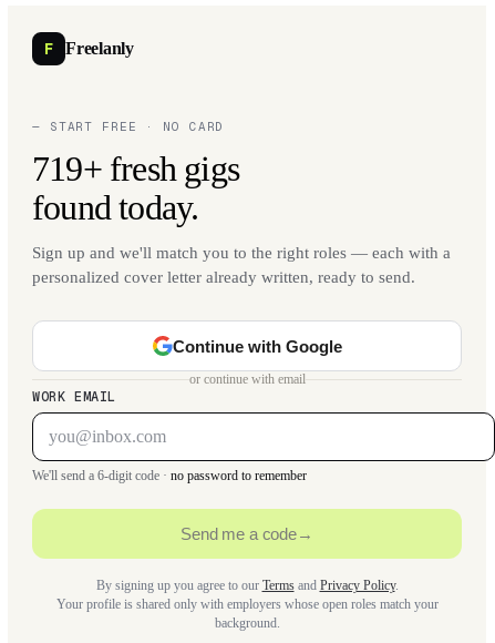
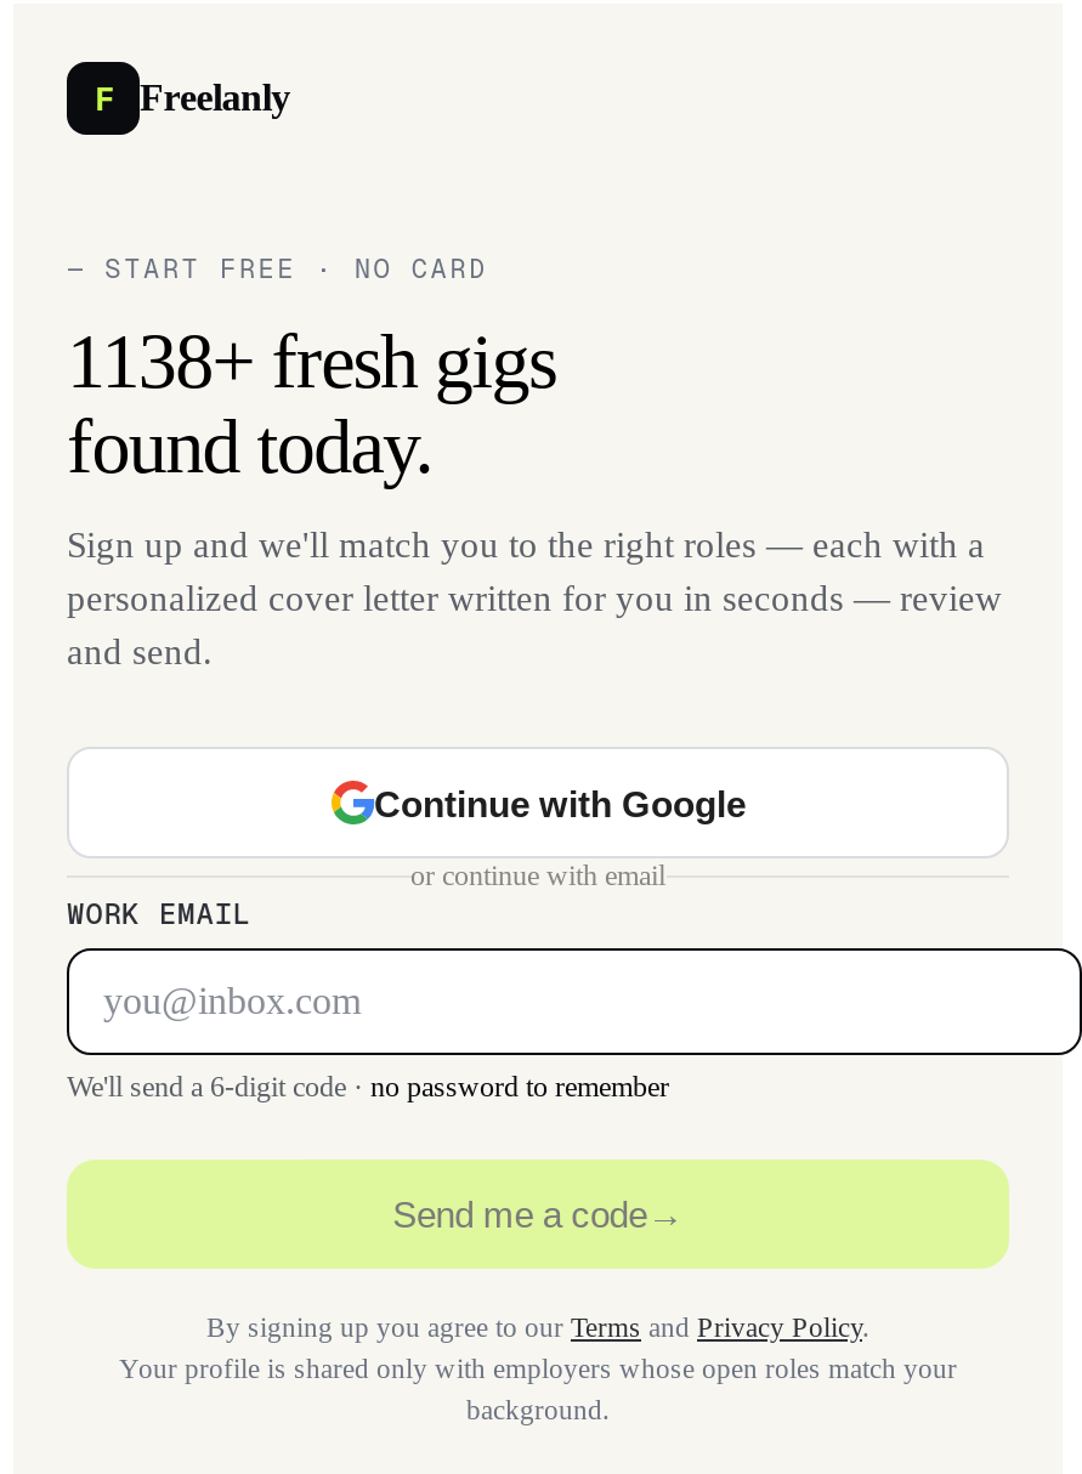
[32,149,239,189] 719+ fresh gigs -> [67,317,555,405] 1138+ fresh gigs
[32,269,415,286] personalized cover letter already written, ready to send. -> [67,580,1002,672] personalized cover letter written for you in seconds — review | and send.

